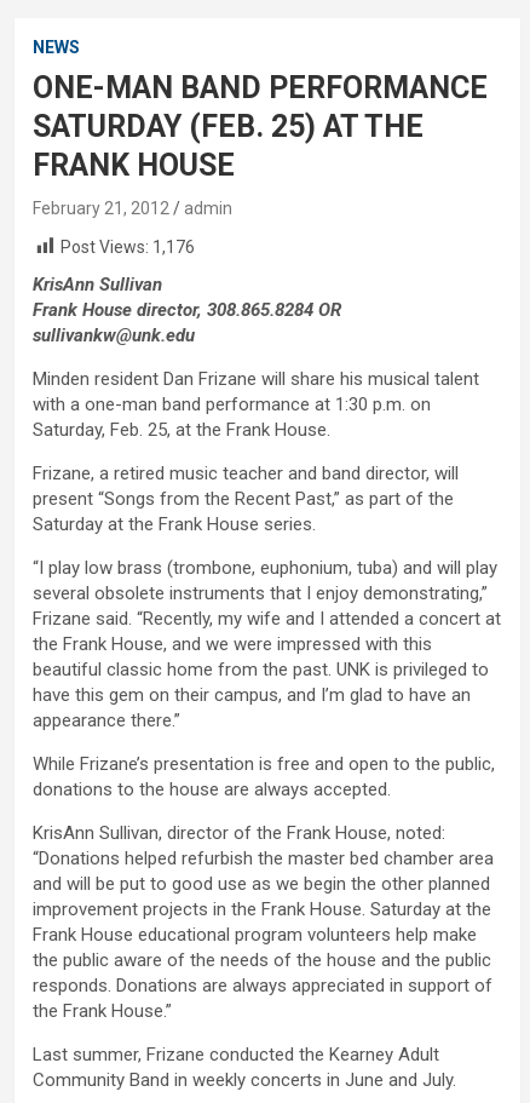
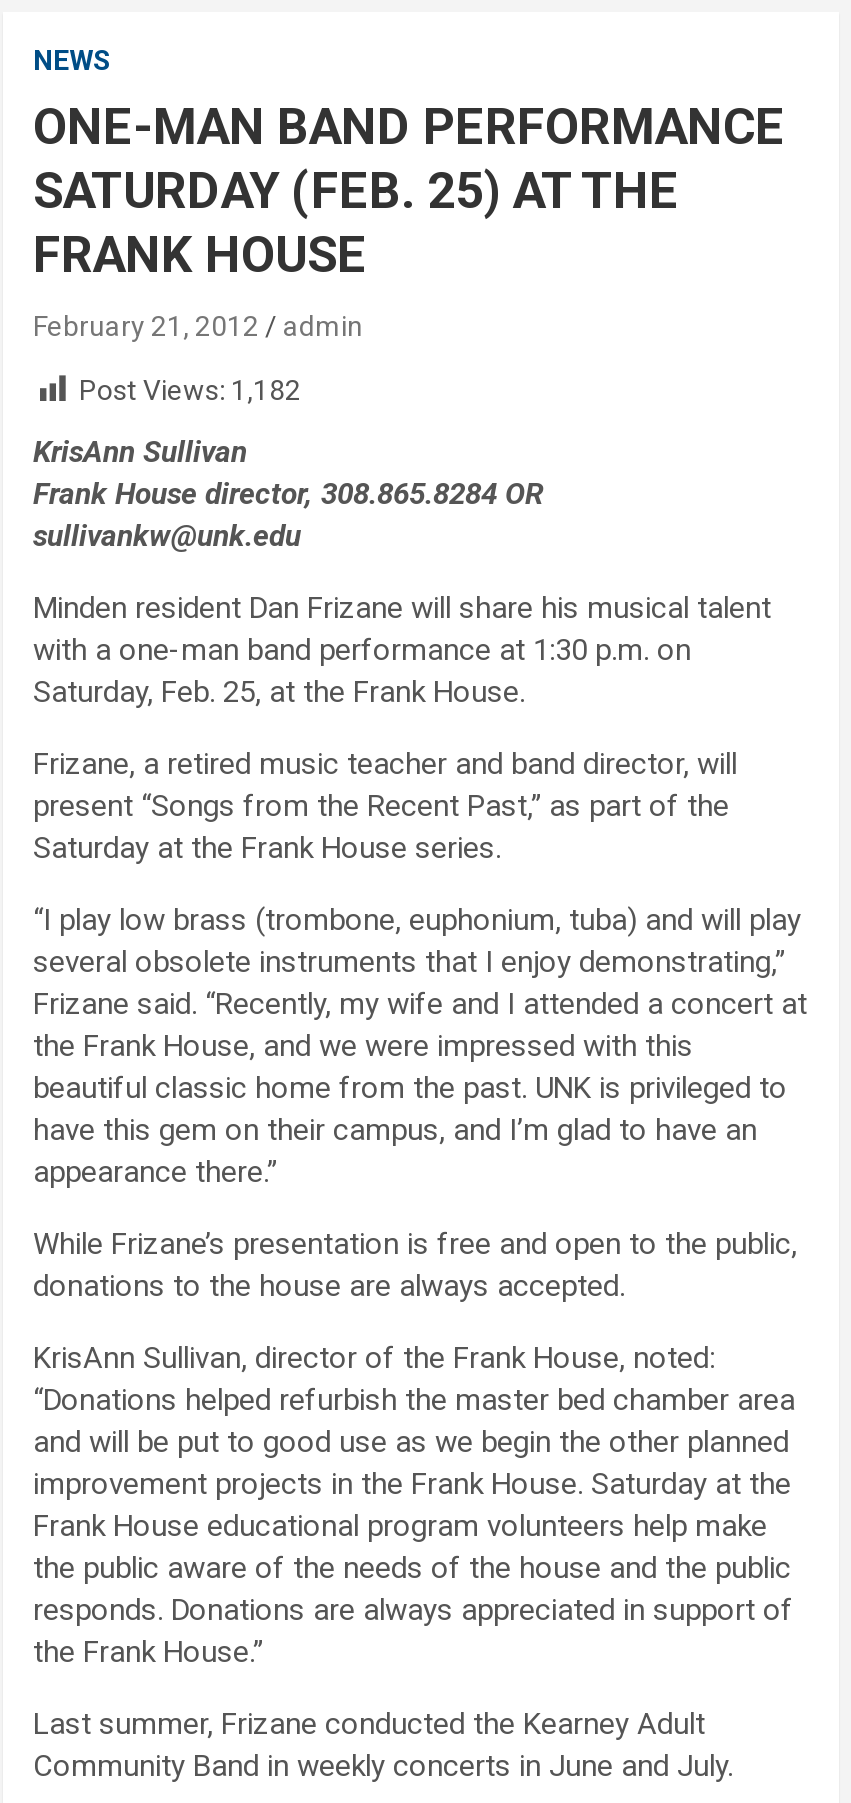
[61,237,195,257] Post Views: 1,176 -> [79,374,301,406] Post Views: 1,182

